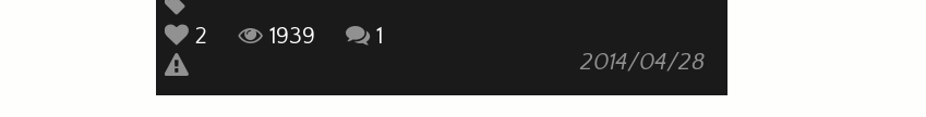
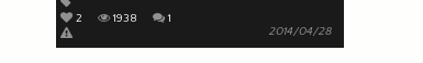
[263,24,315,50] 1939 -> [110,12,137,25] 1938

